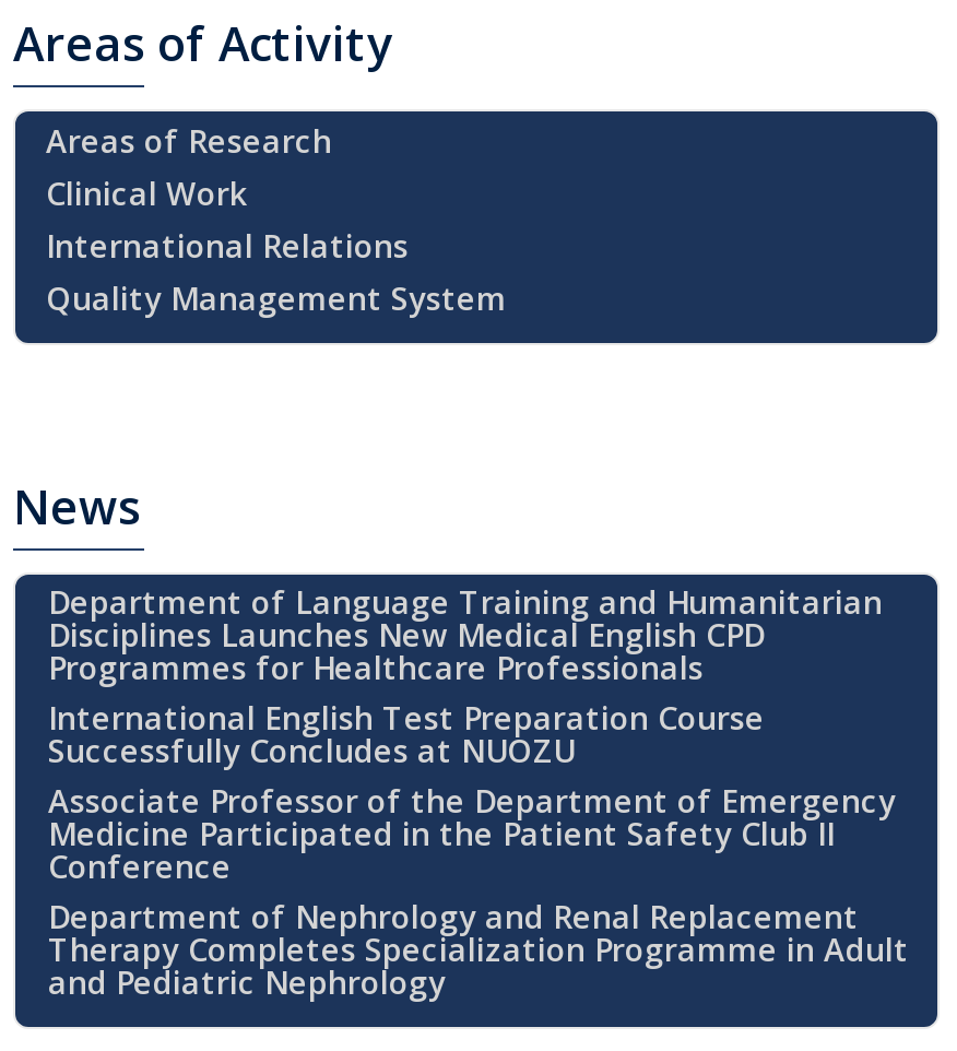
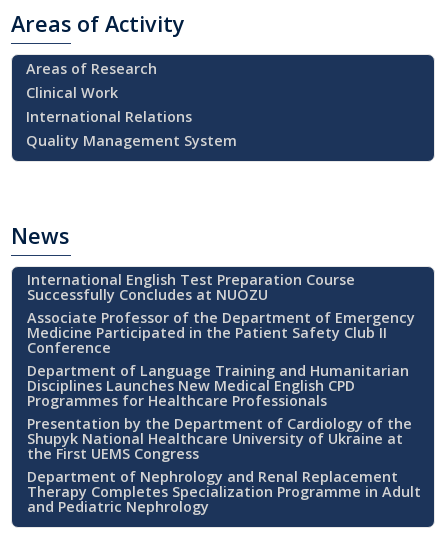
moved [48,582,883,689] -> [27,361,409,410]: Department of Language Training and Humanitarian | Disciplines Launches New Medical English CPD | Programmes for Healthcare Professionals
moved [48,698,896,888] -> [27,270,415,357]: International English Test Preparation Course | Successfully Concludes at NUOZU | Associate Professor of the Department of Emergency | Medicine Participated in the Patient Safety Club II | Conference
none -> [27,414,412,463] Presentation by the Department of Cardiology of the | Shupyk National Healthcare University of Ukraine at | the First UEMS Congress

